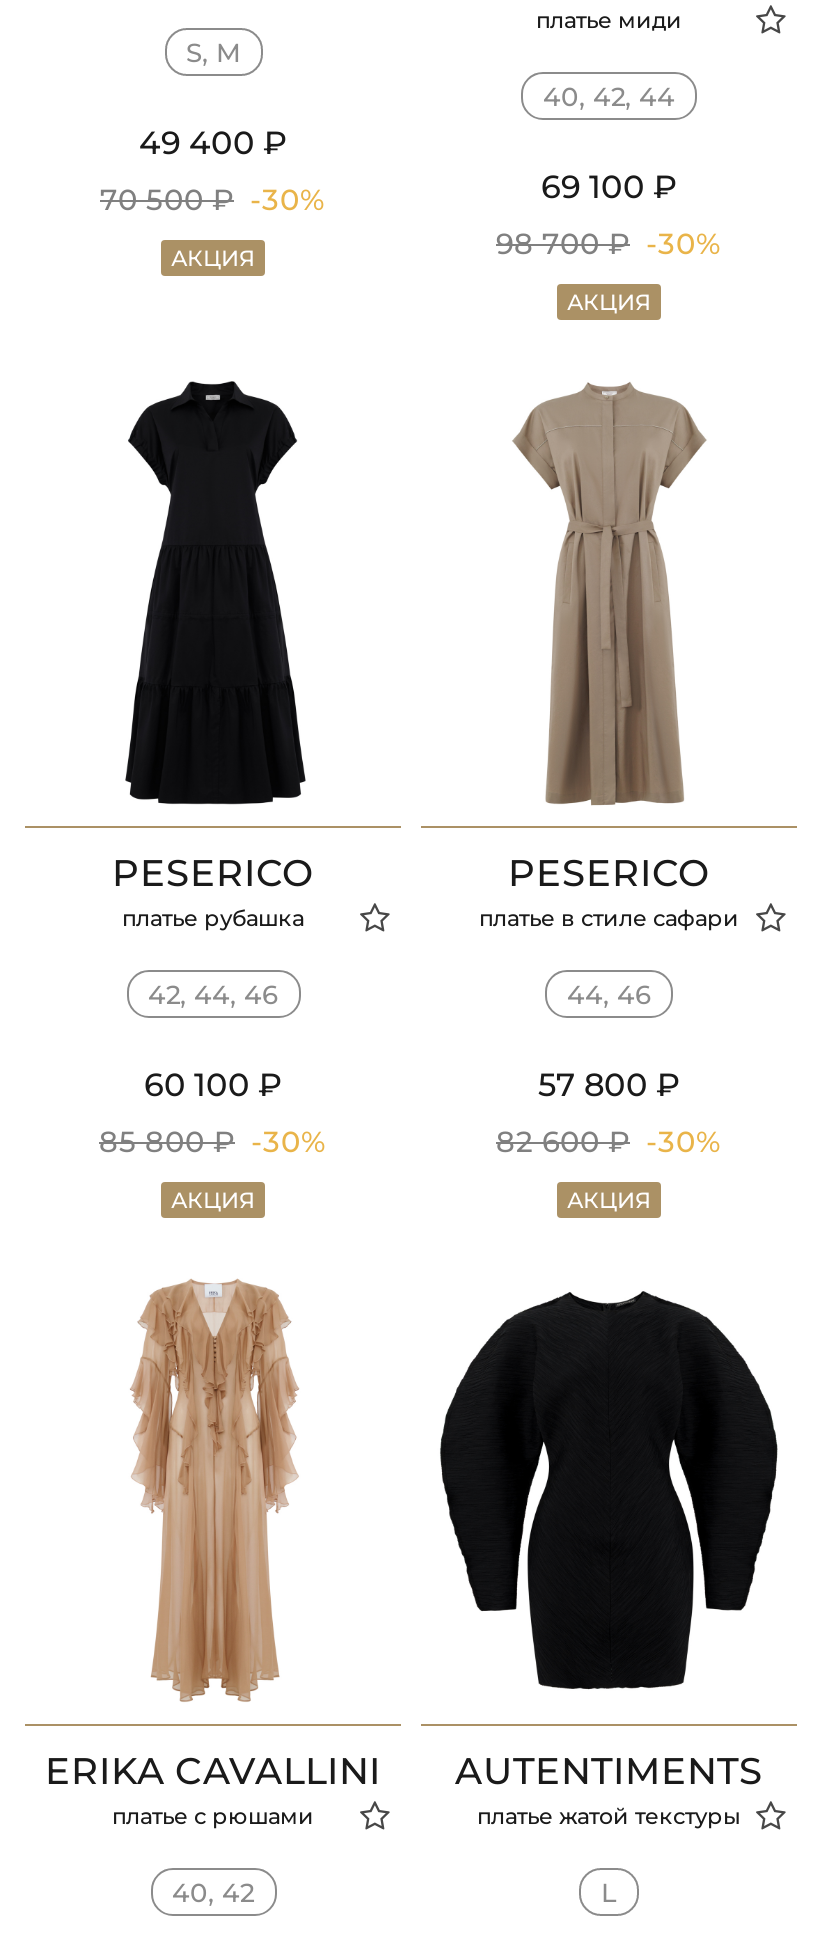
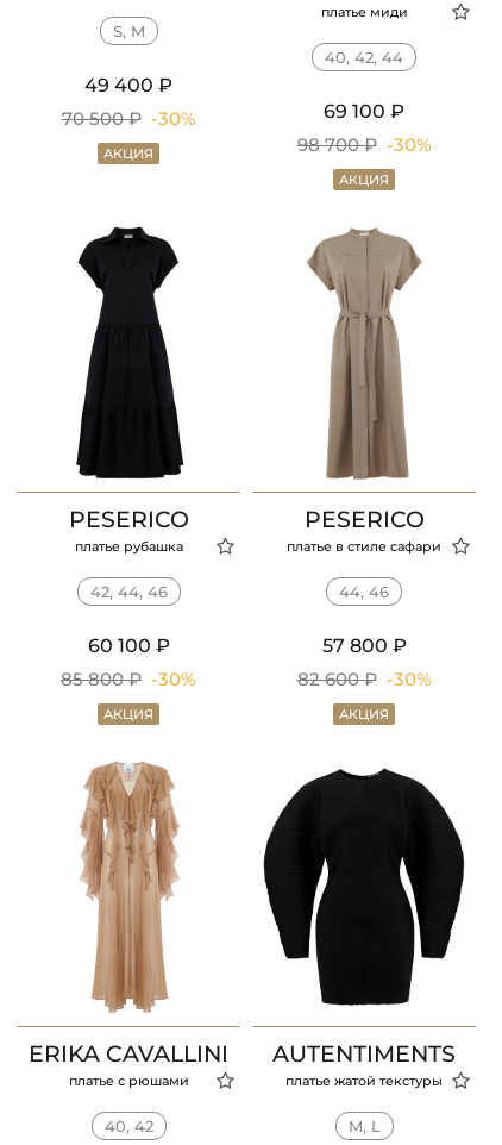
[601,1875,617,1907] L -> [348,1116,380,1135] M, L

